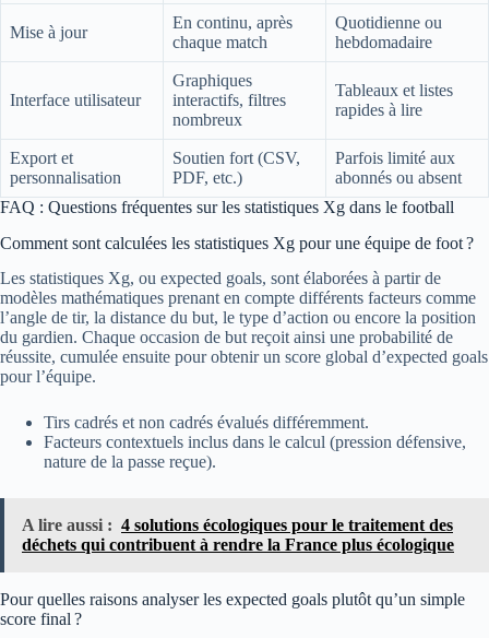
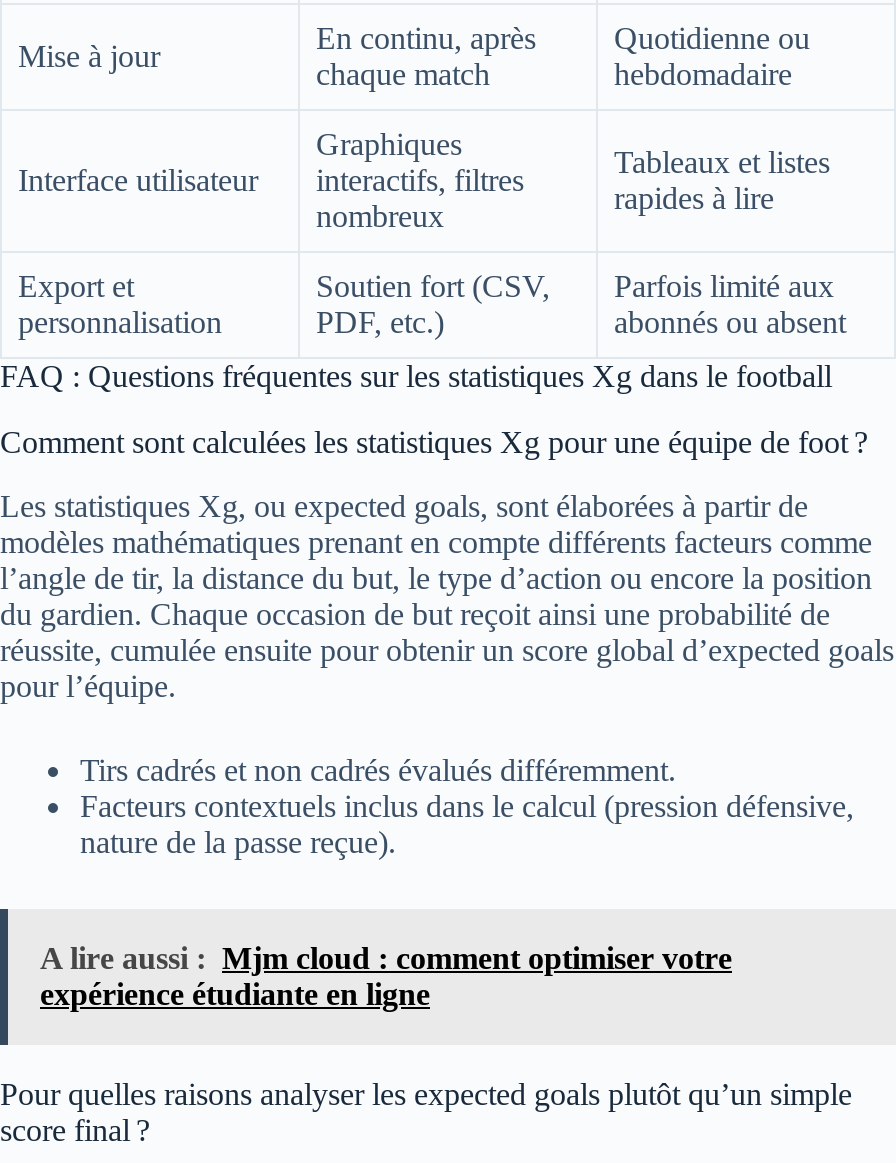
[22,516,454,554] A lire aussi : 4 solutions écologiques pour le traitement des | déchets qui contribuent à rendre la France plus écologique -> [40,942,732,1012] A lire aussi : Mjm cloud : comment optimiser votre | expérience étudiante en ligne

